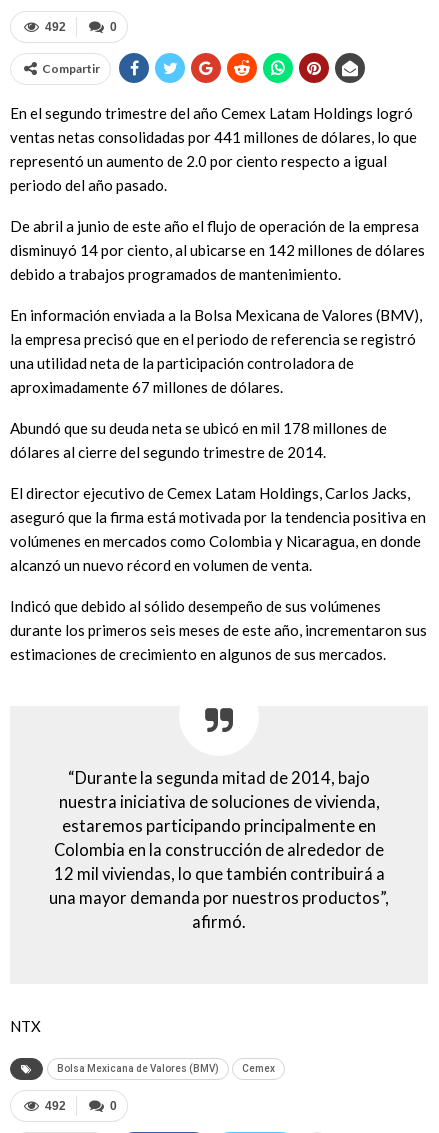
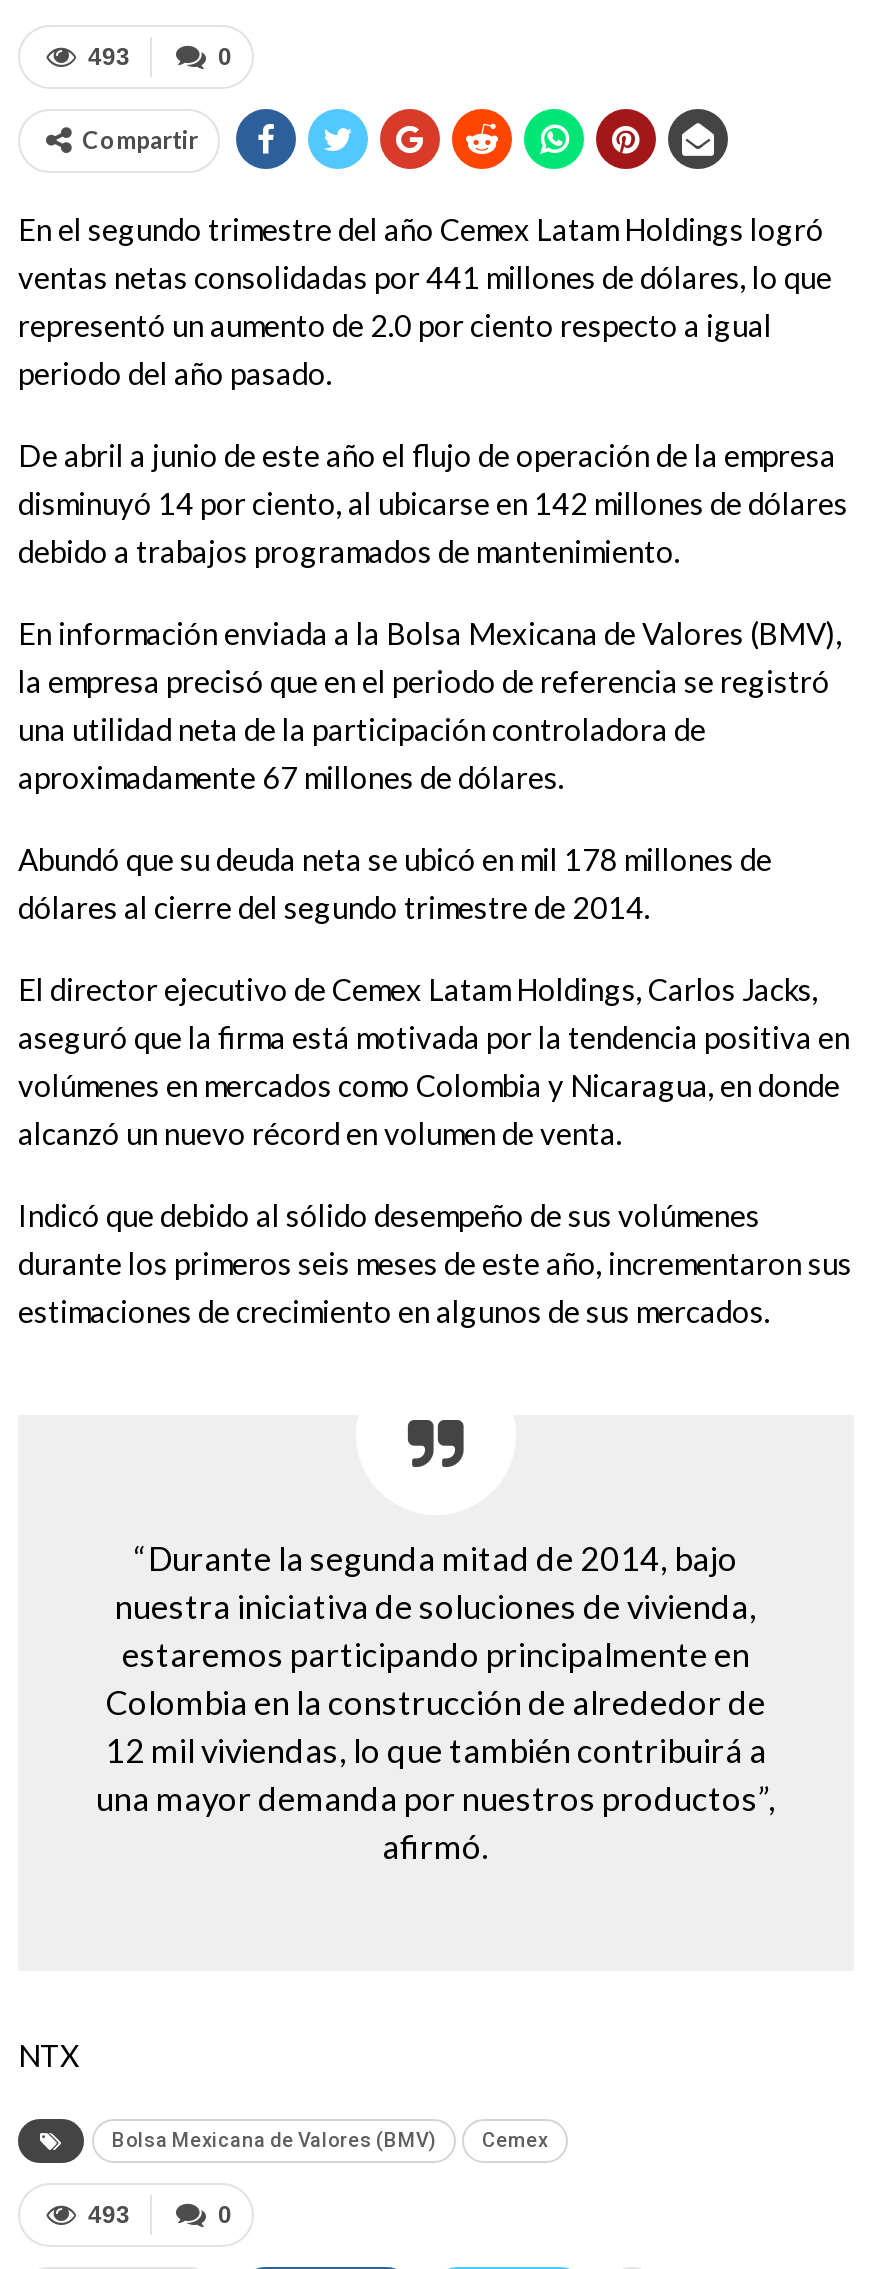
[45,20,66,34] 492 -> [88,43,130,71] 493
[45,1099,66,1113] 492 -> [88,2201,130,2229] 493

